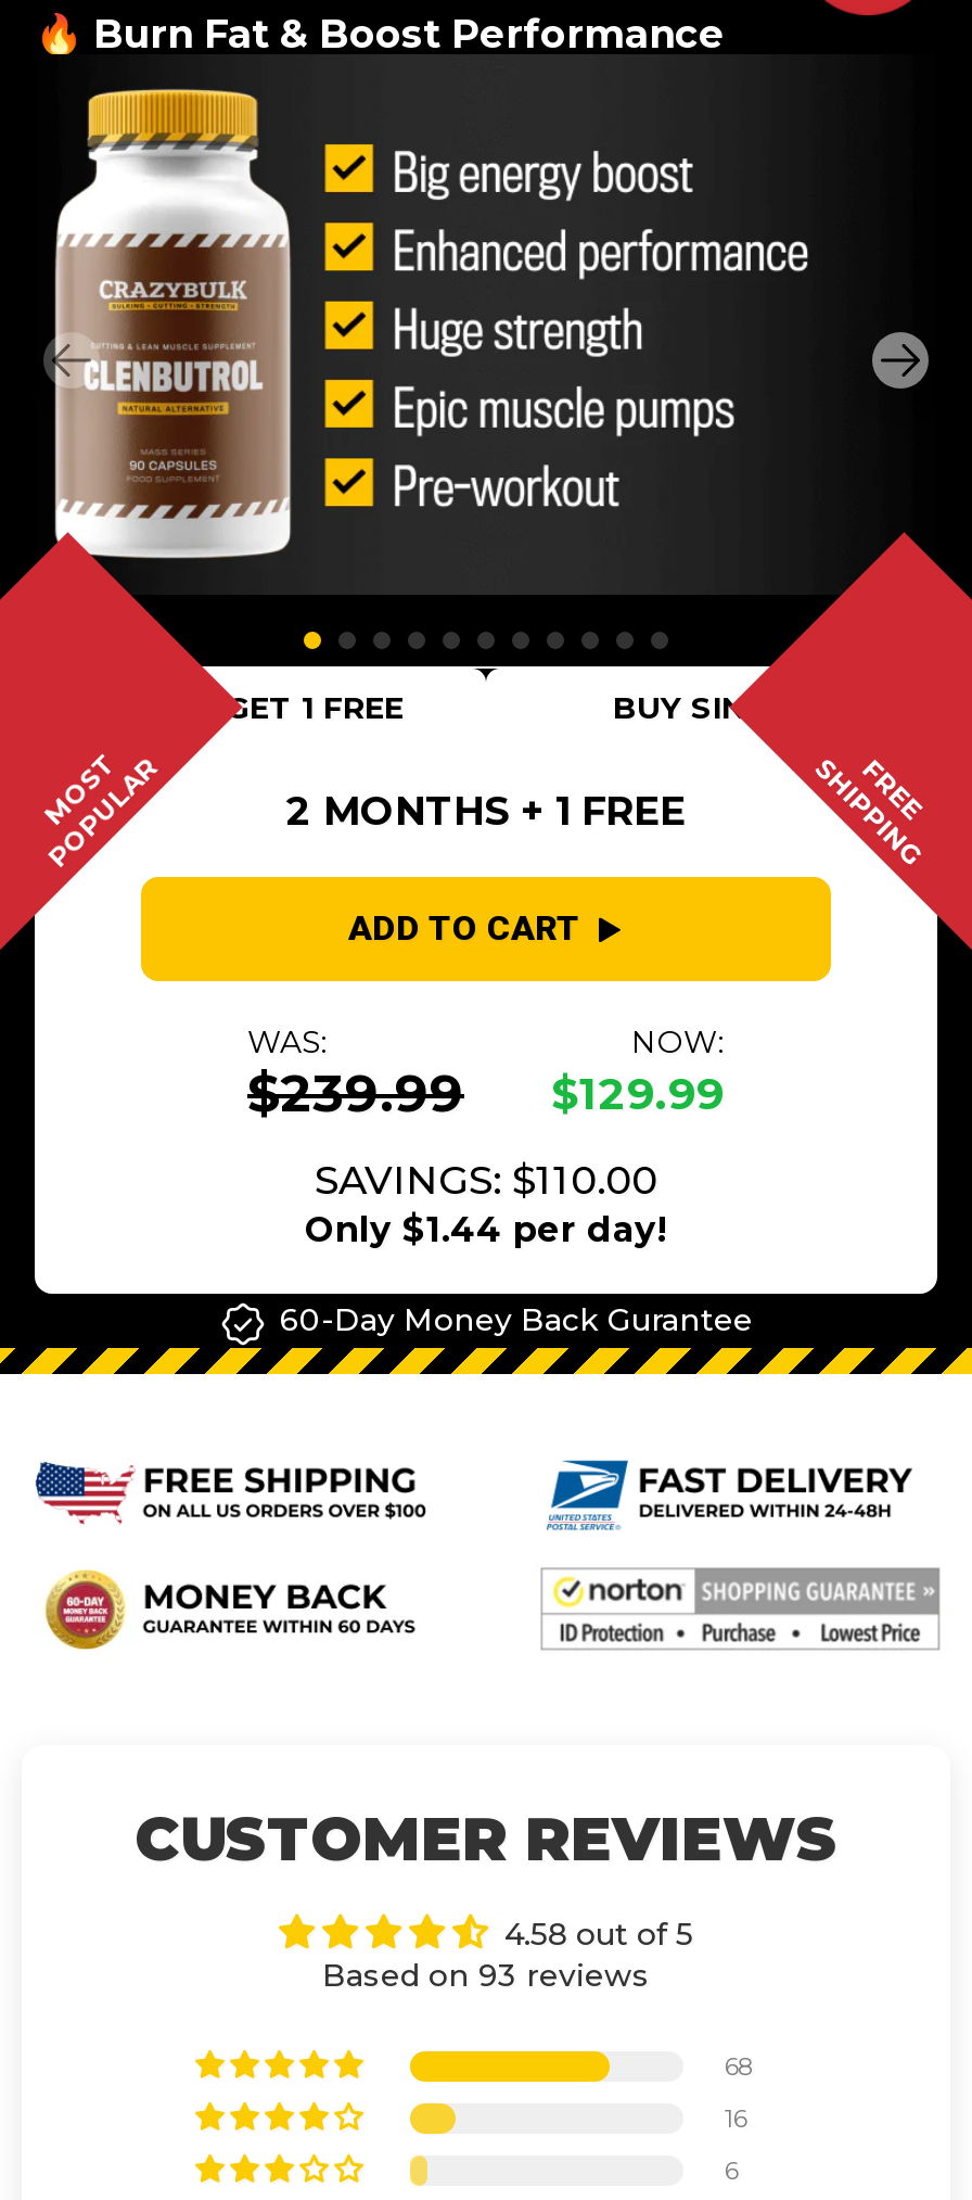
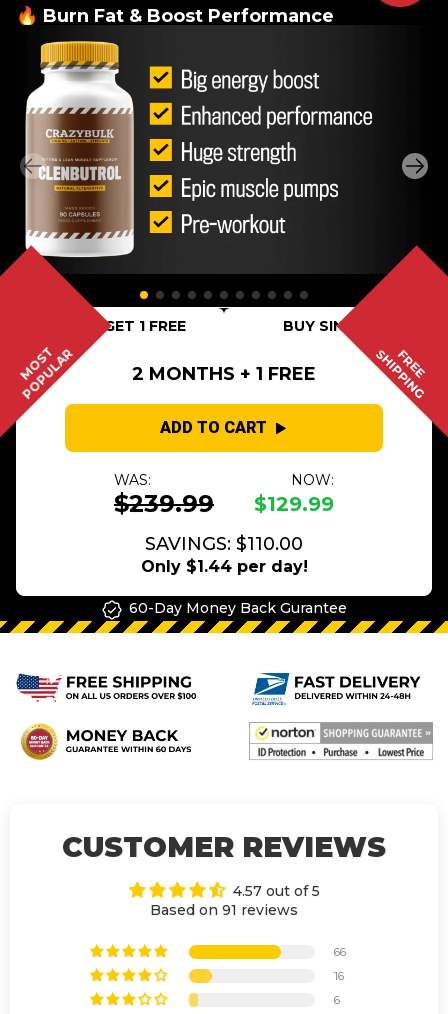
[504,1915,693,1954] 4.58 out of 5 -> [232,882,319,900] 4.57 out of 5
[322,1956,650,1995] Based on 93 reviews -> [150,901,298,919] Based on 91 reviews
[725,2052,751,2082] 68 -> [334,945,346,959] 66

